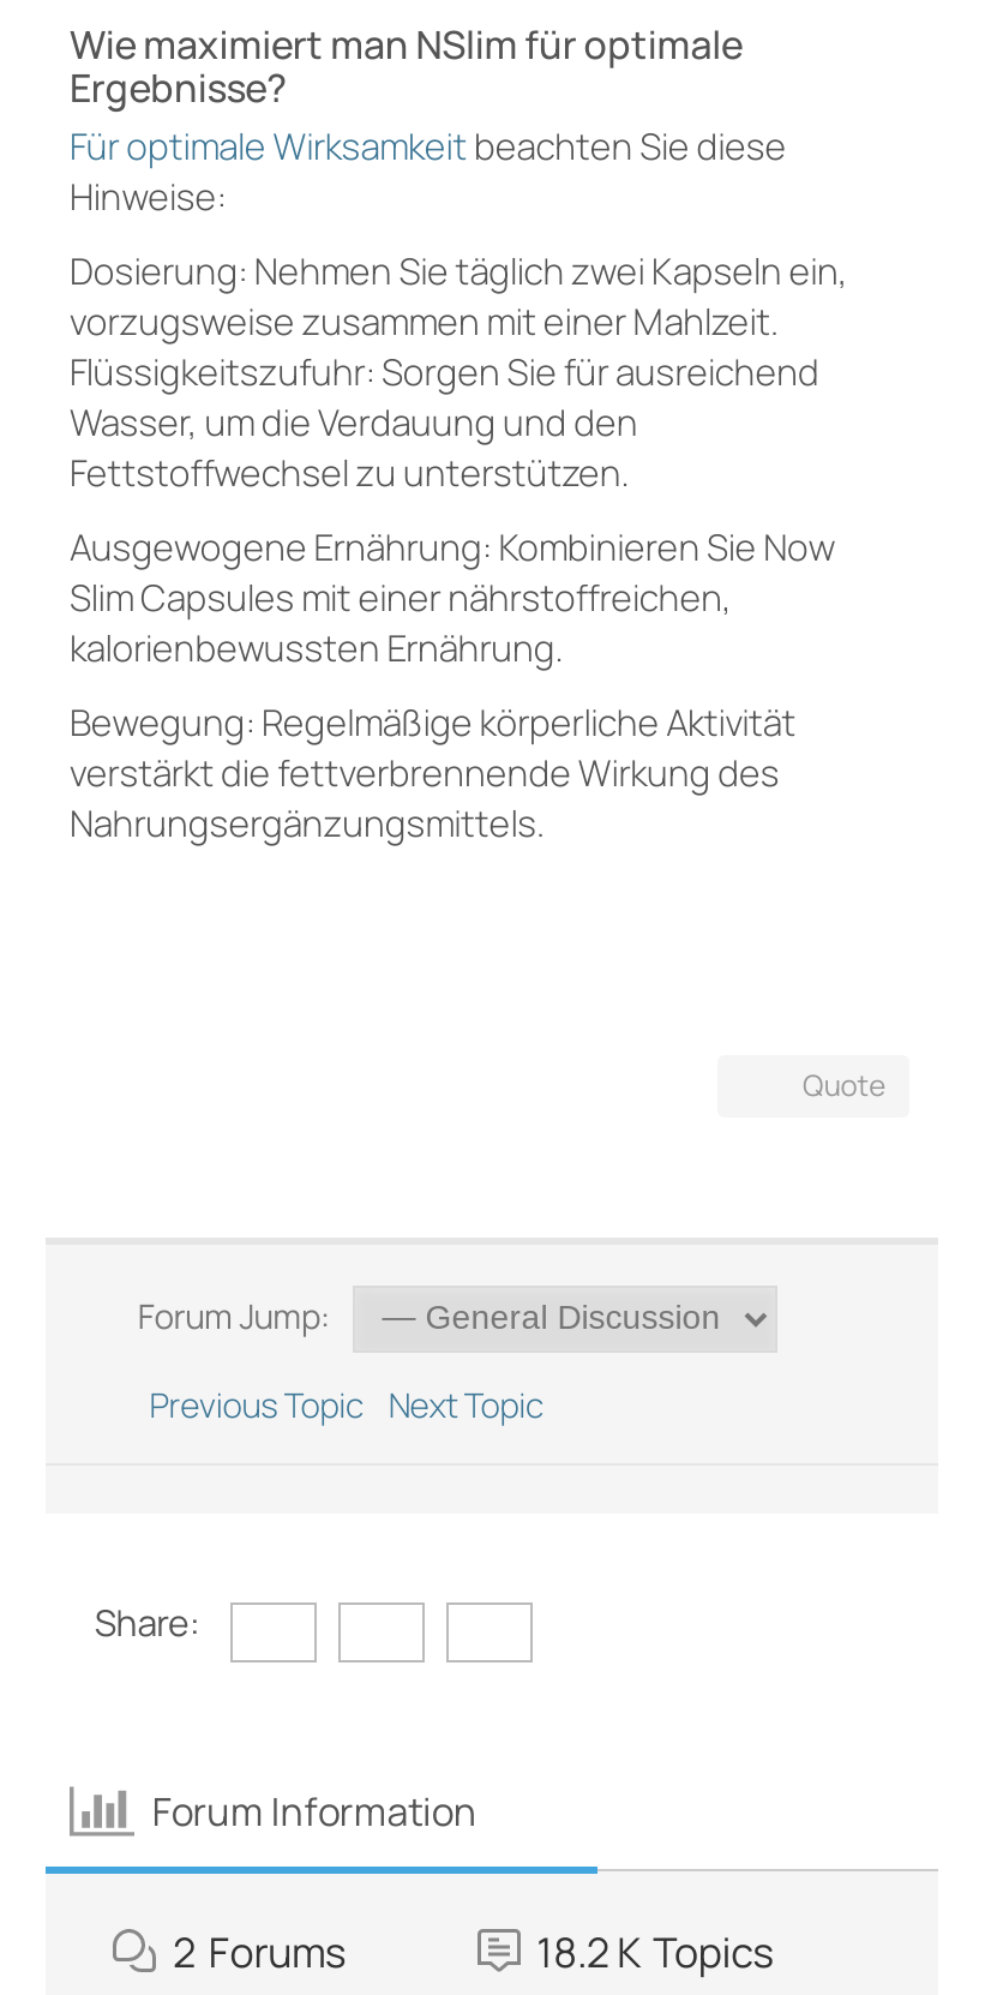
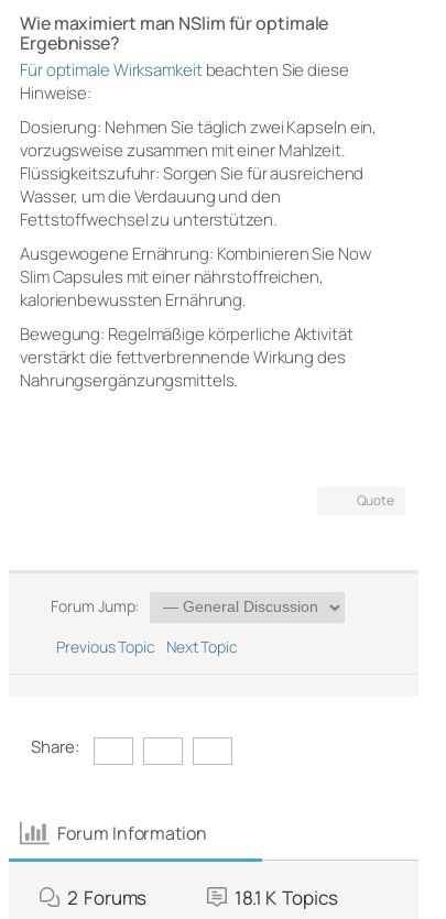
[537,1923,774,1978] 18.2 K Topics -> [234,884,338,910] 18.1 K Topics

